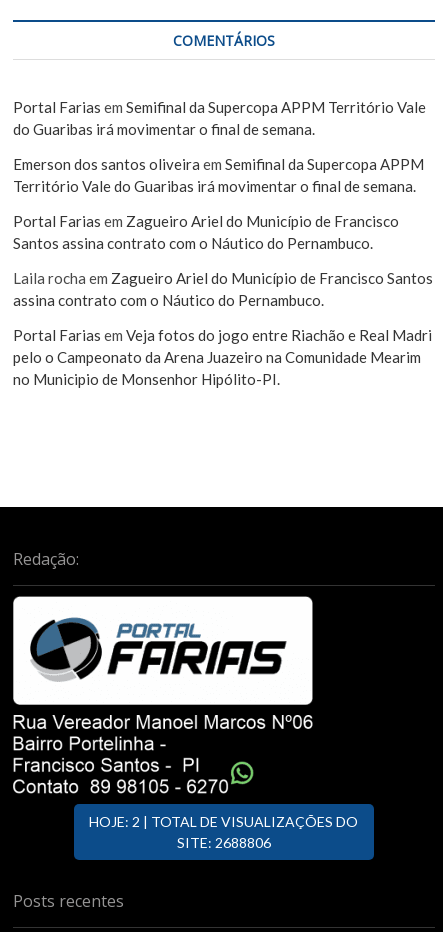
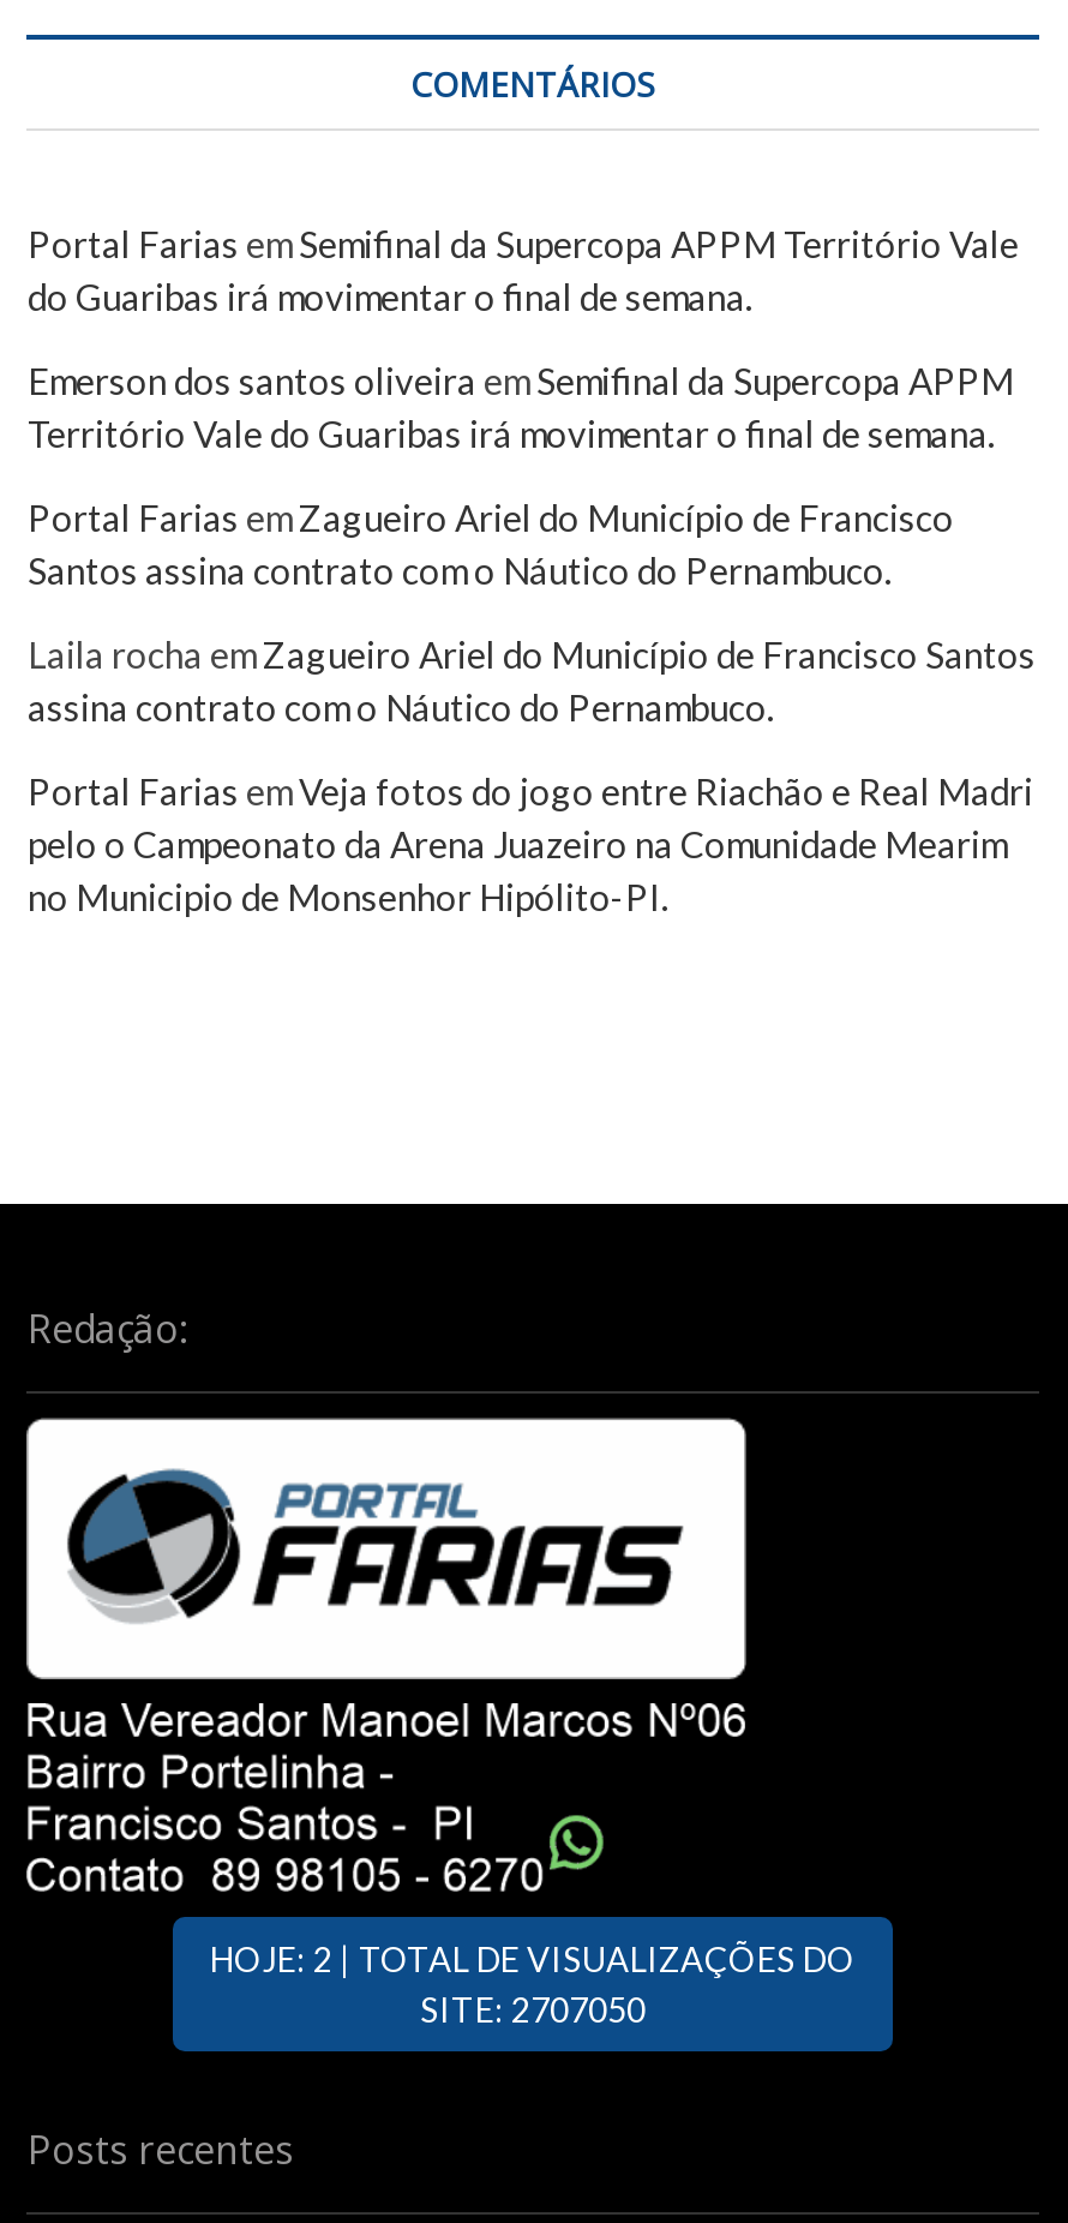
[177,834,271,851] SITE: 2688806 -> [420,1989,646,2030] SITE: 2707050

